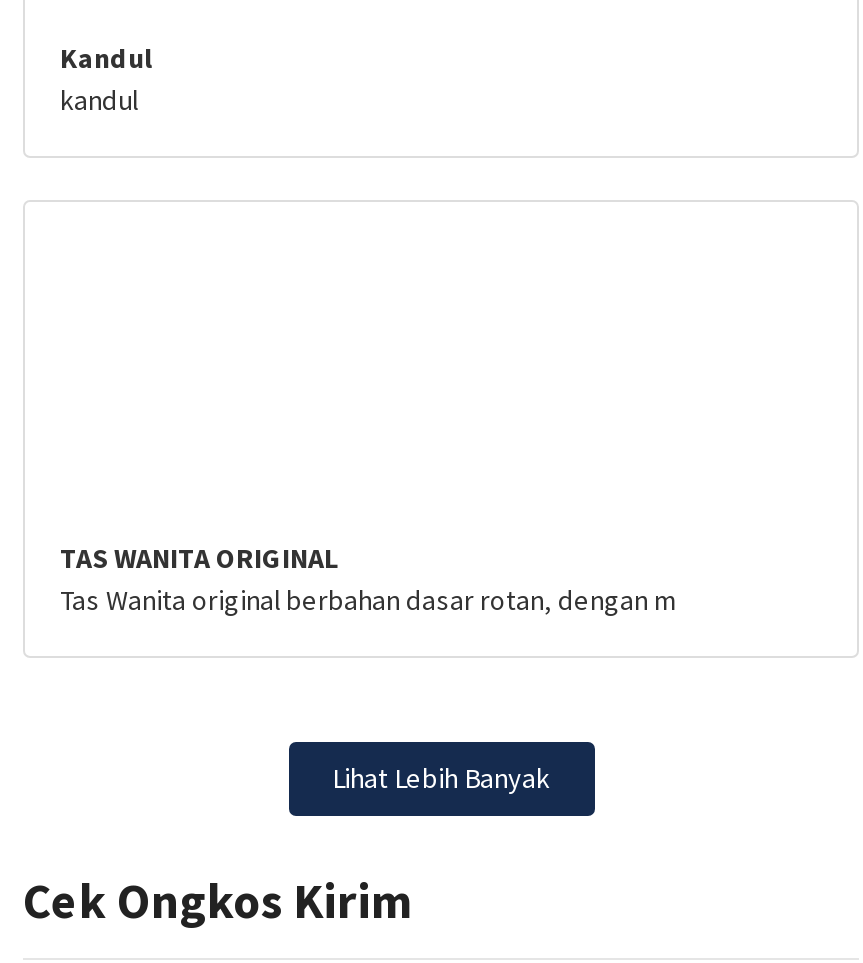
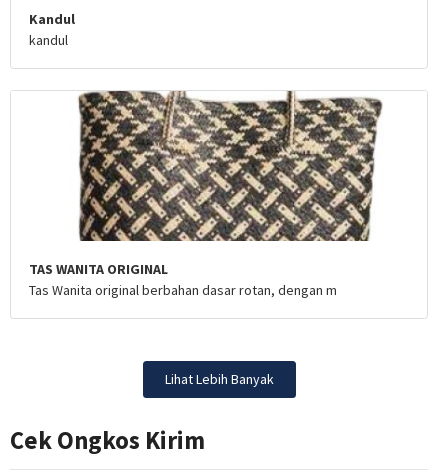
none -> [77,90,383,242] [image]

